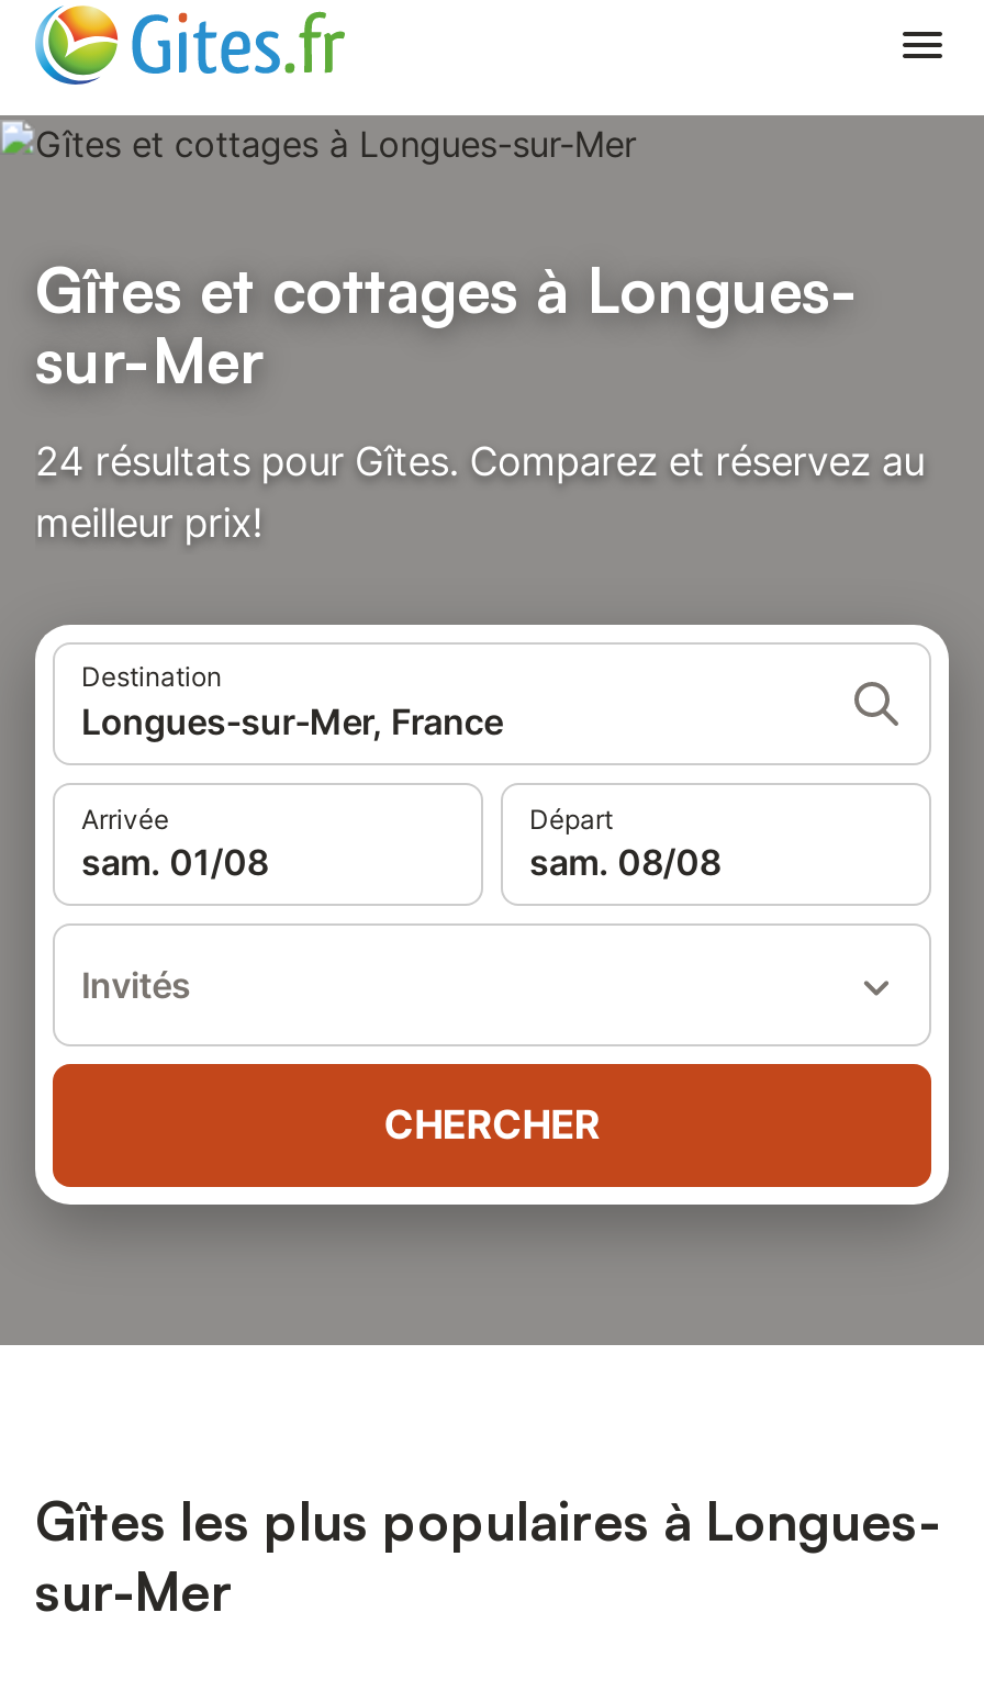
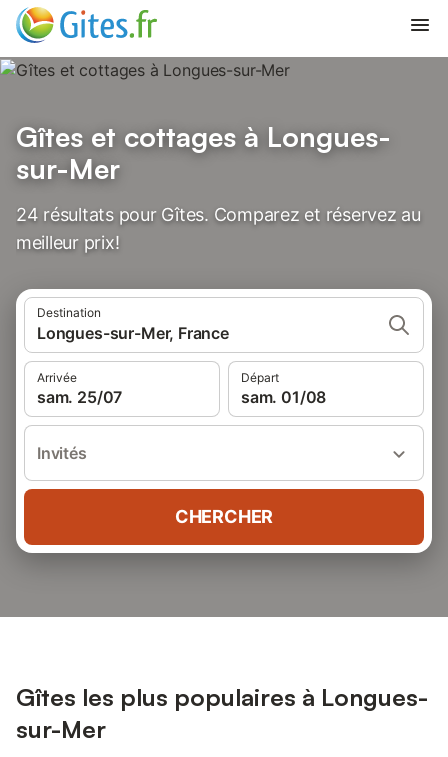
[81,840,268,884] sam. 01/08 -> [37,387,122,407] sam. 25/07
[529,840,721,884] sam. 08/08 -> [241,387,326,407] sam. 01/08

